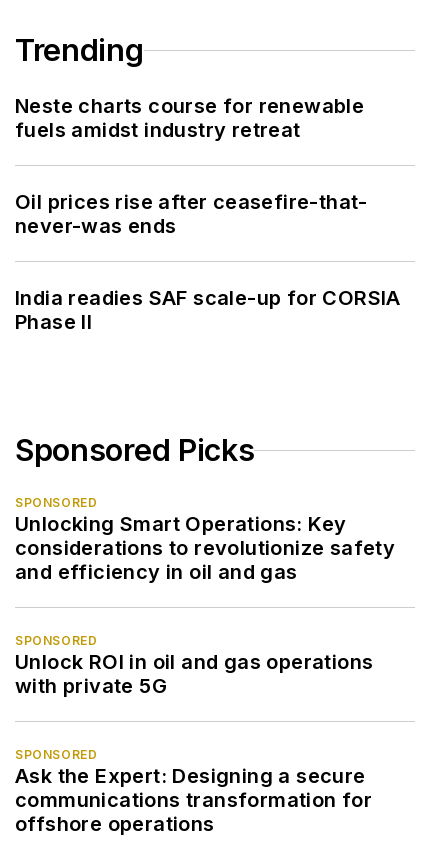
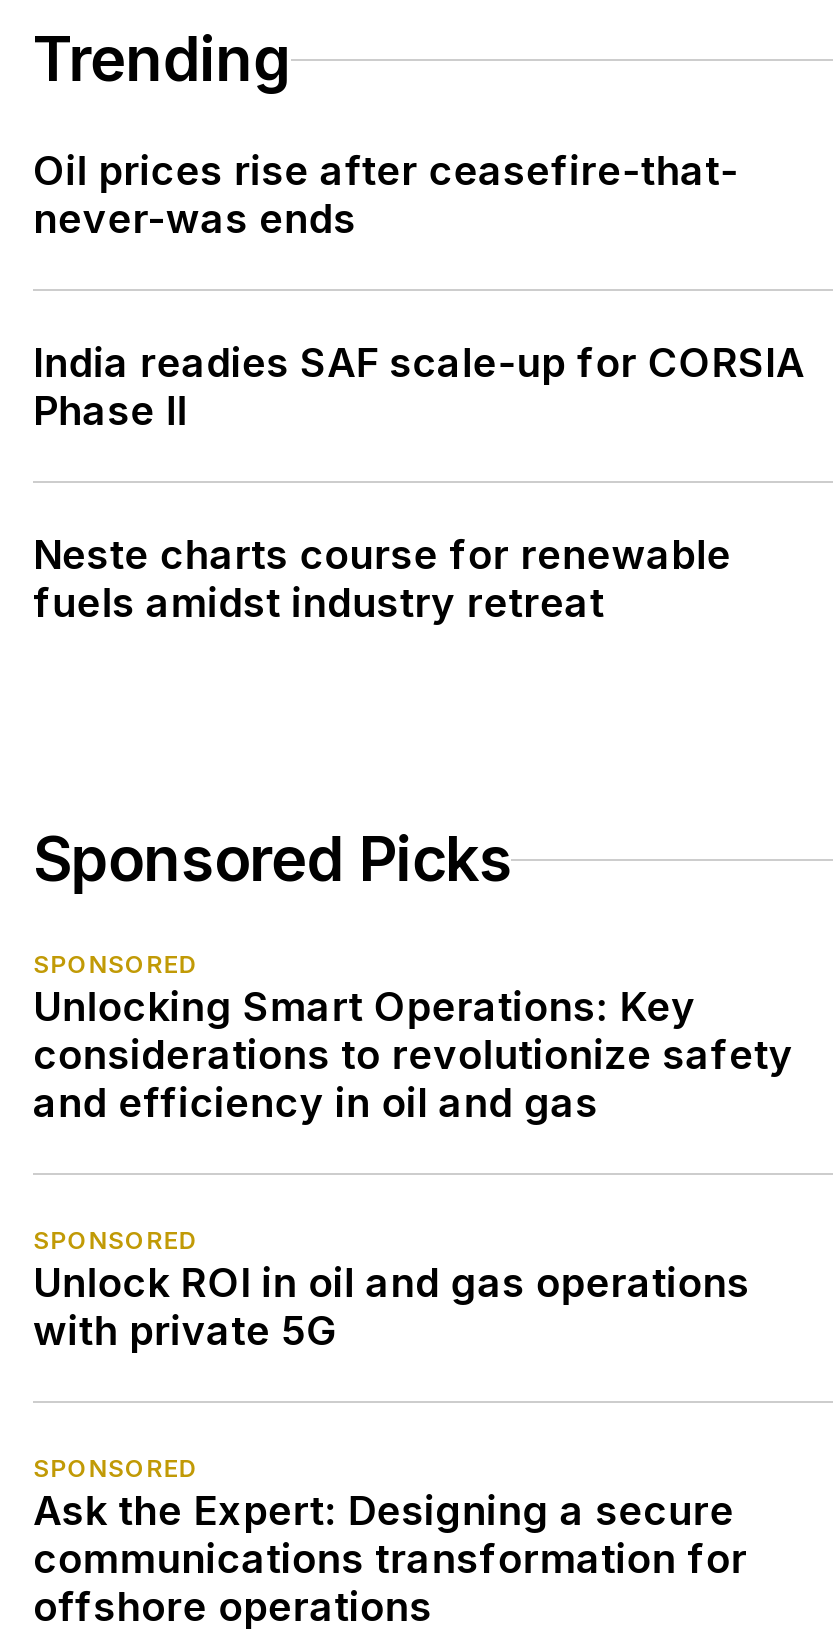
moved [15,94,364,142] -> [33,531,731,627]: Neste charts course for renewable | fuels amidst industry retreat
moved [15,190,401,334] -> [33,147,805,435]: Oil prices rise after ceasefire-that- | never-was ends | India readies SAF scale-up for CORSIA | Phase II

